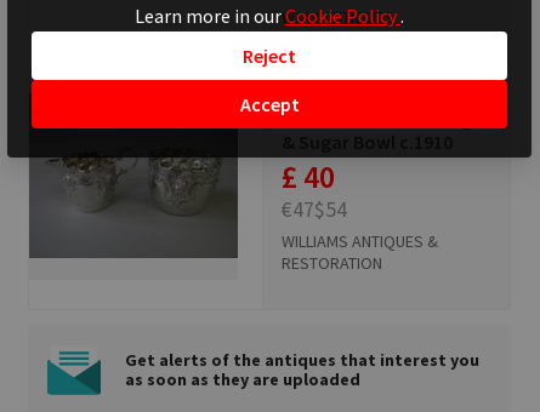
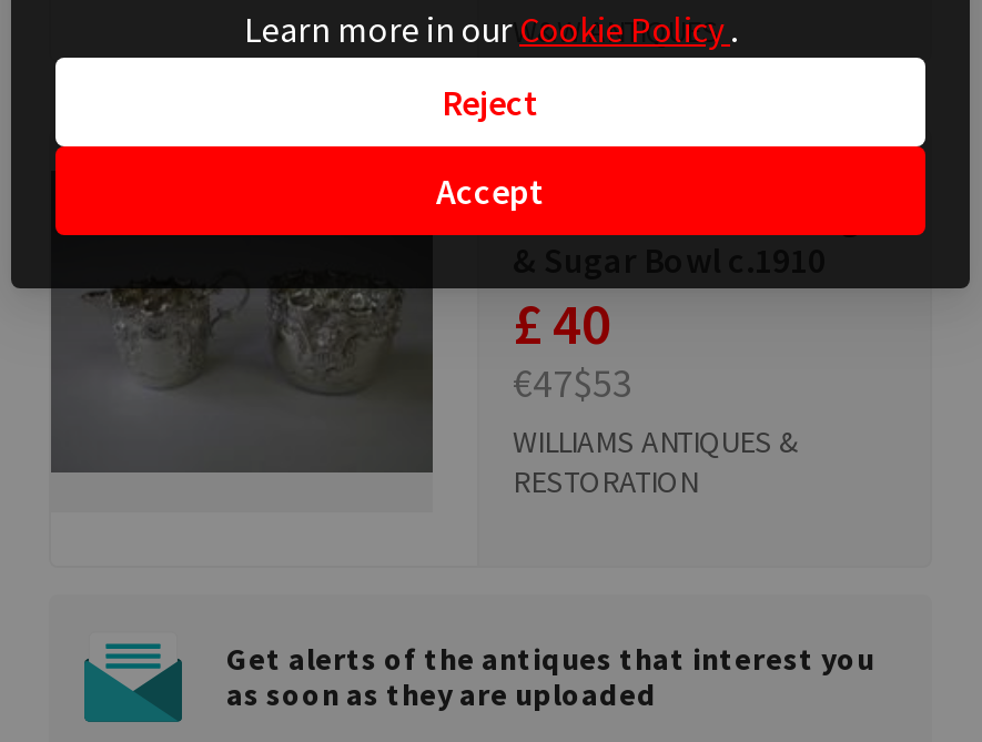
[282,194,347,222] €47$54 -> [513,356,632,407] €47$53

